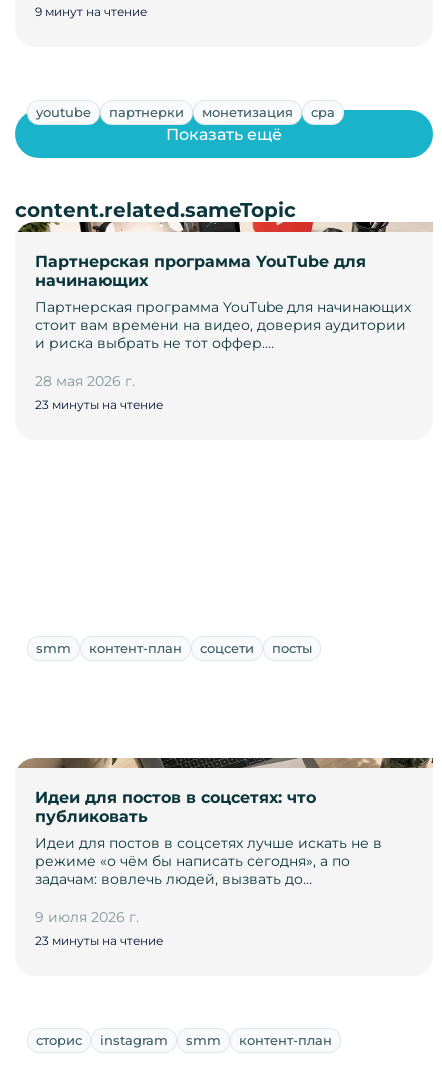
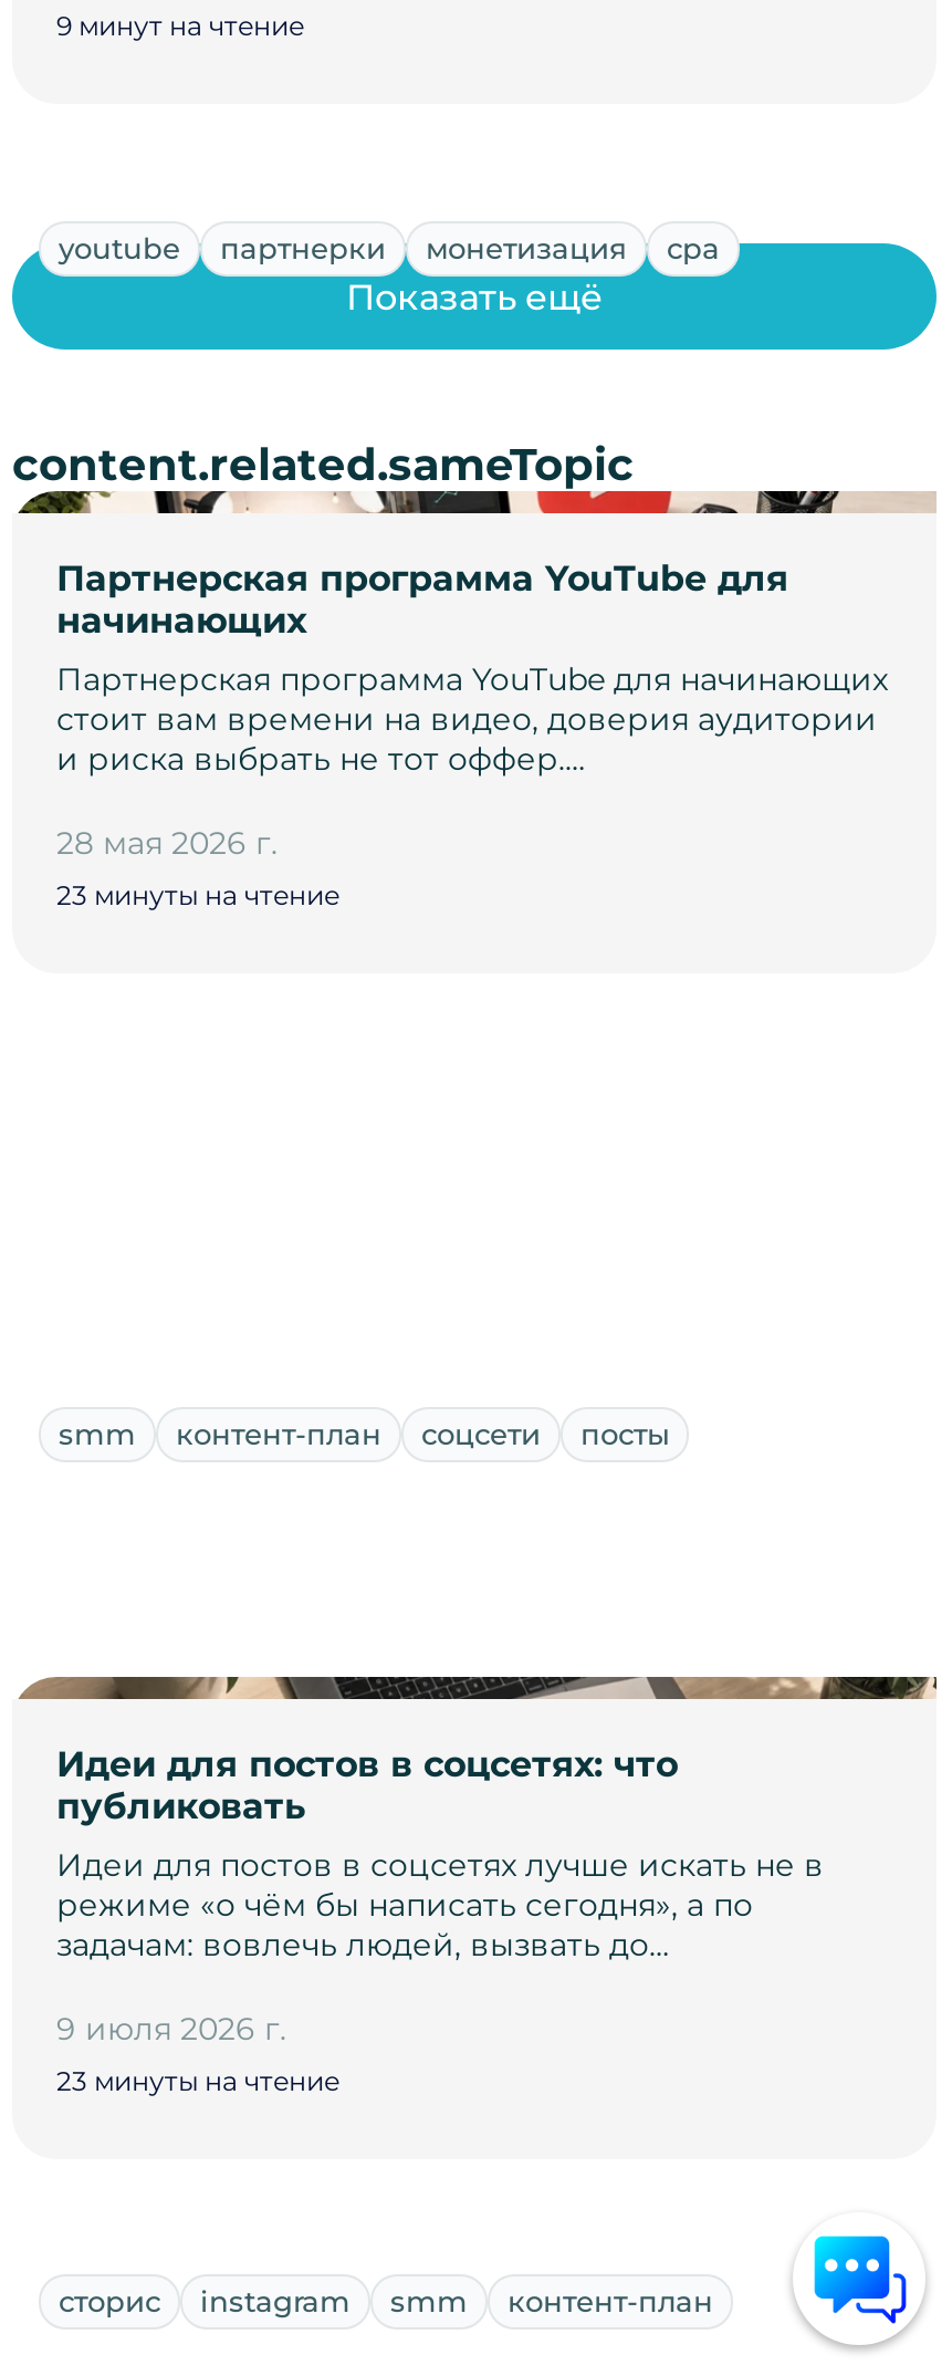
none -> [799,2234,919,2352] [image]

